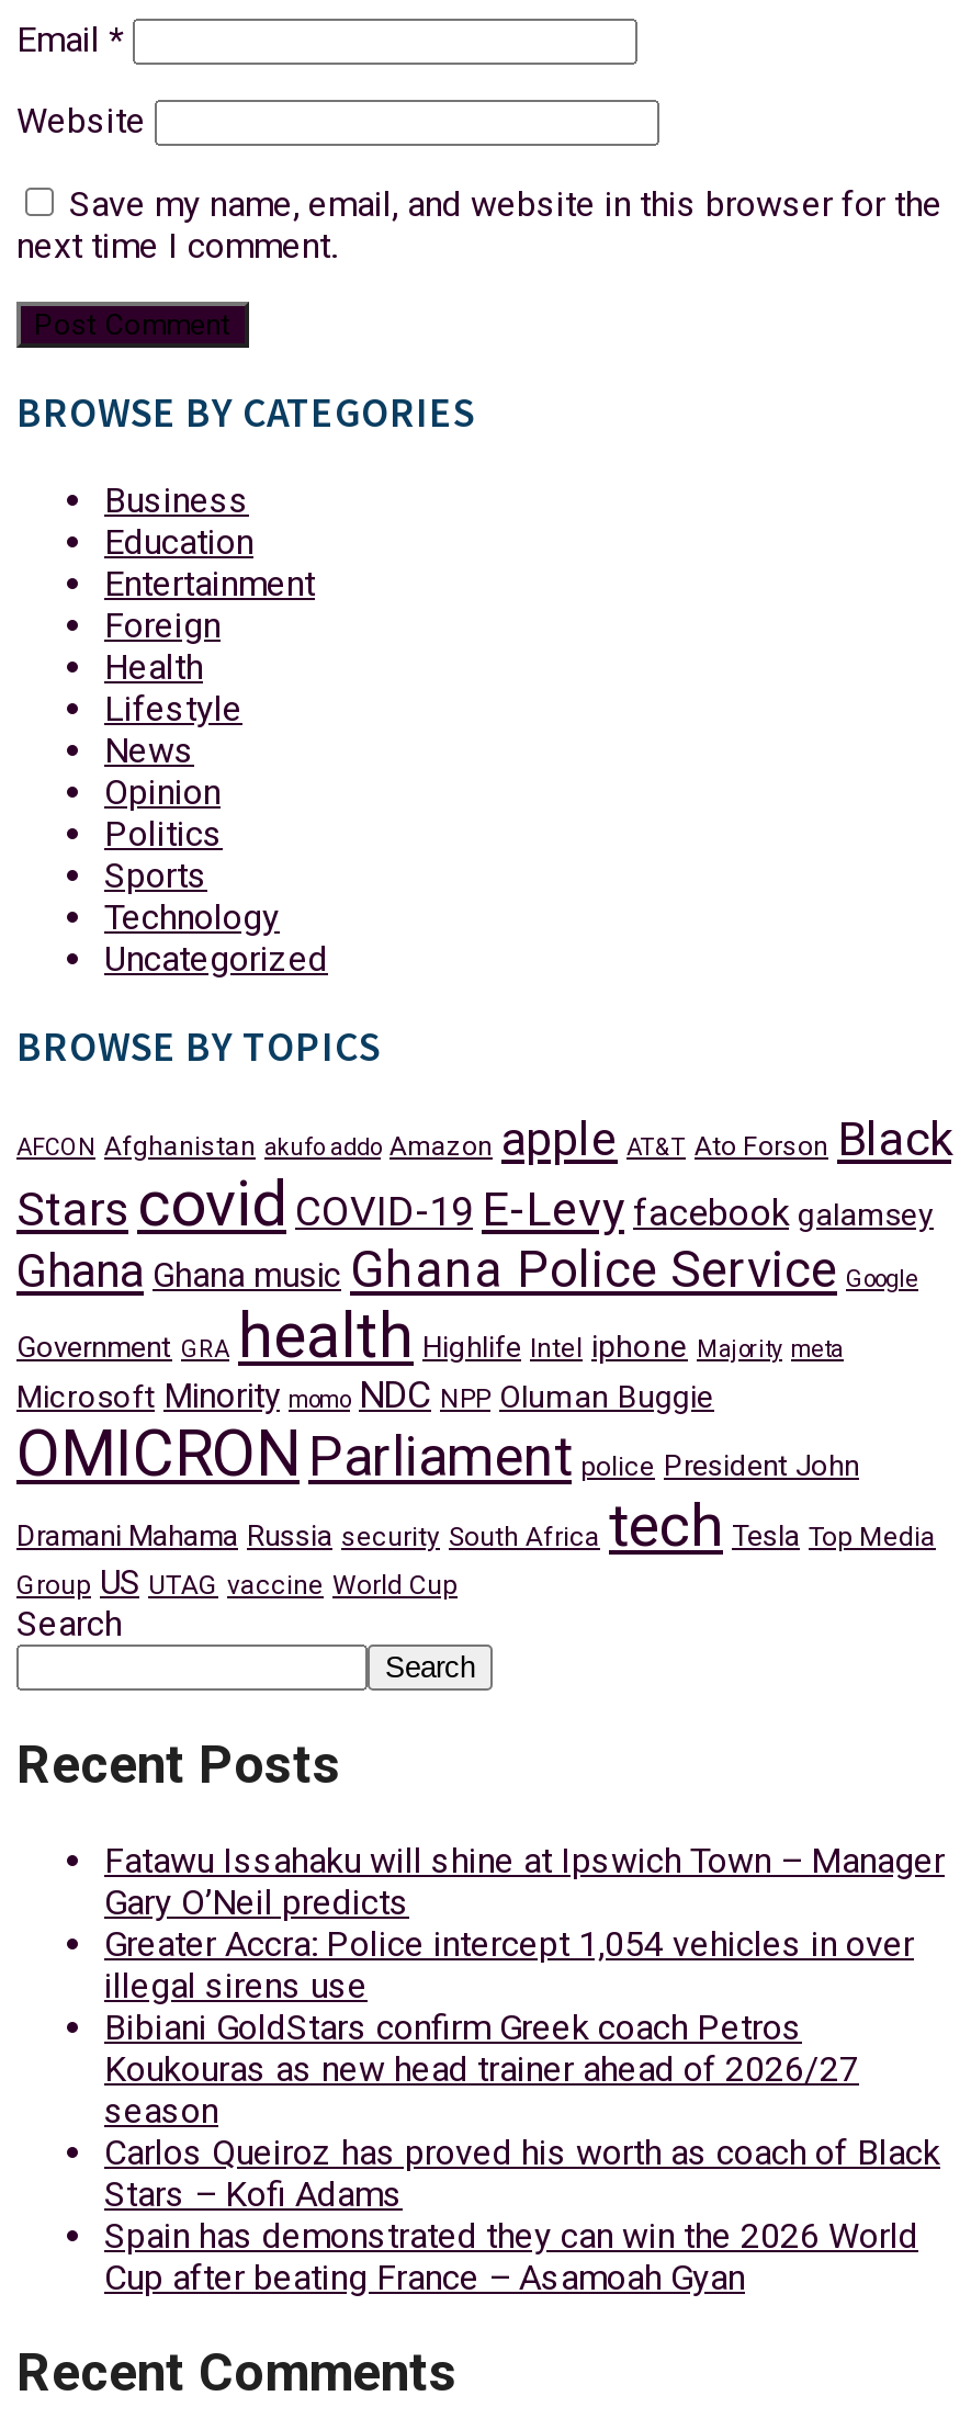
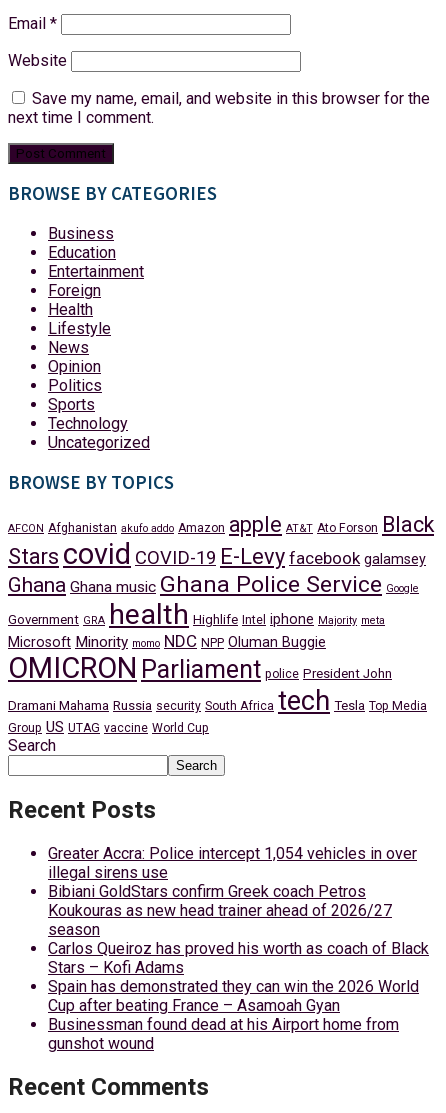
[104,1840,945,1924] Fatawu Issahaku will shine at Ipswich Town – Manager | Gary O’Neil predicts -> none
moved [104,1924,940,2299] -> [48,844,429,1015]: Greater Accra: Police intercept 1,054 vehicles in over | illegal sirens use | Bibiani GoldStars confirm Greek coach Petros | ... | Spain has demonstrated they can win the 2026 World | Cup after beating France – Asamoah Gyan
none -> [48,1015,399,1053] Businessman found dead at his Airport home from | gunshot wound

